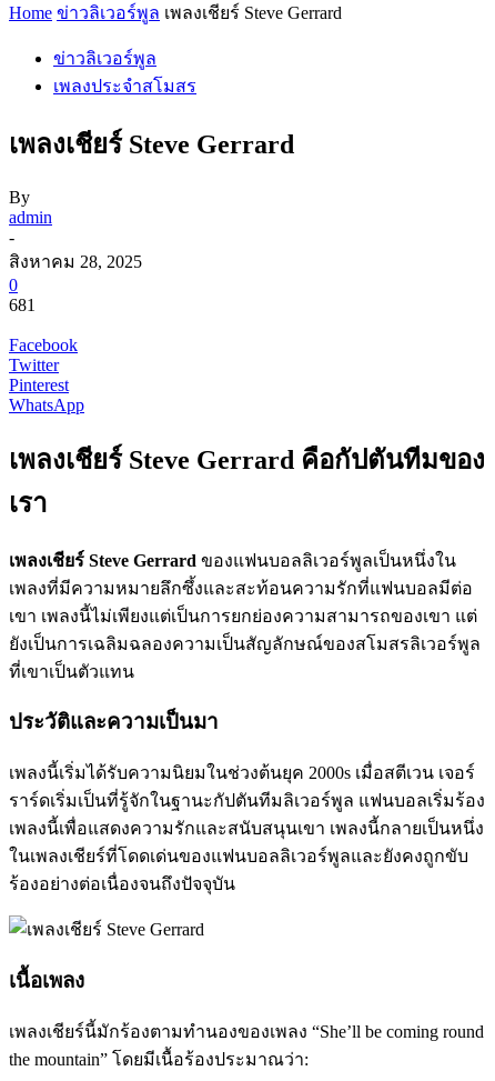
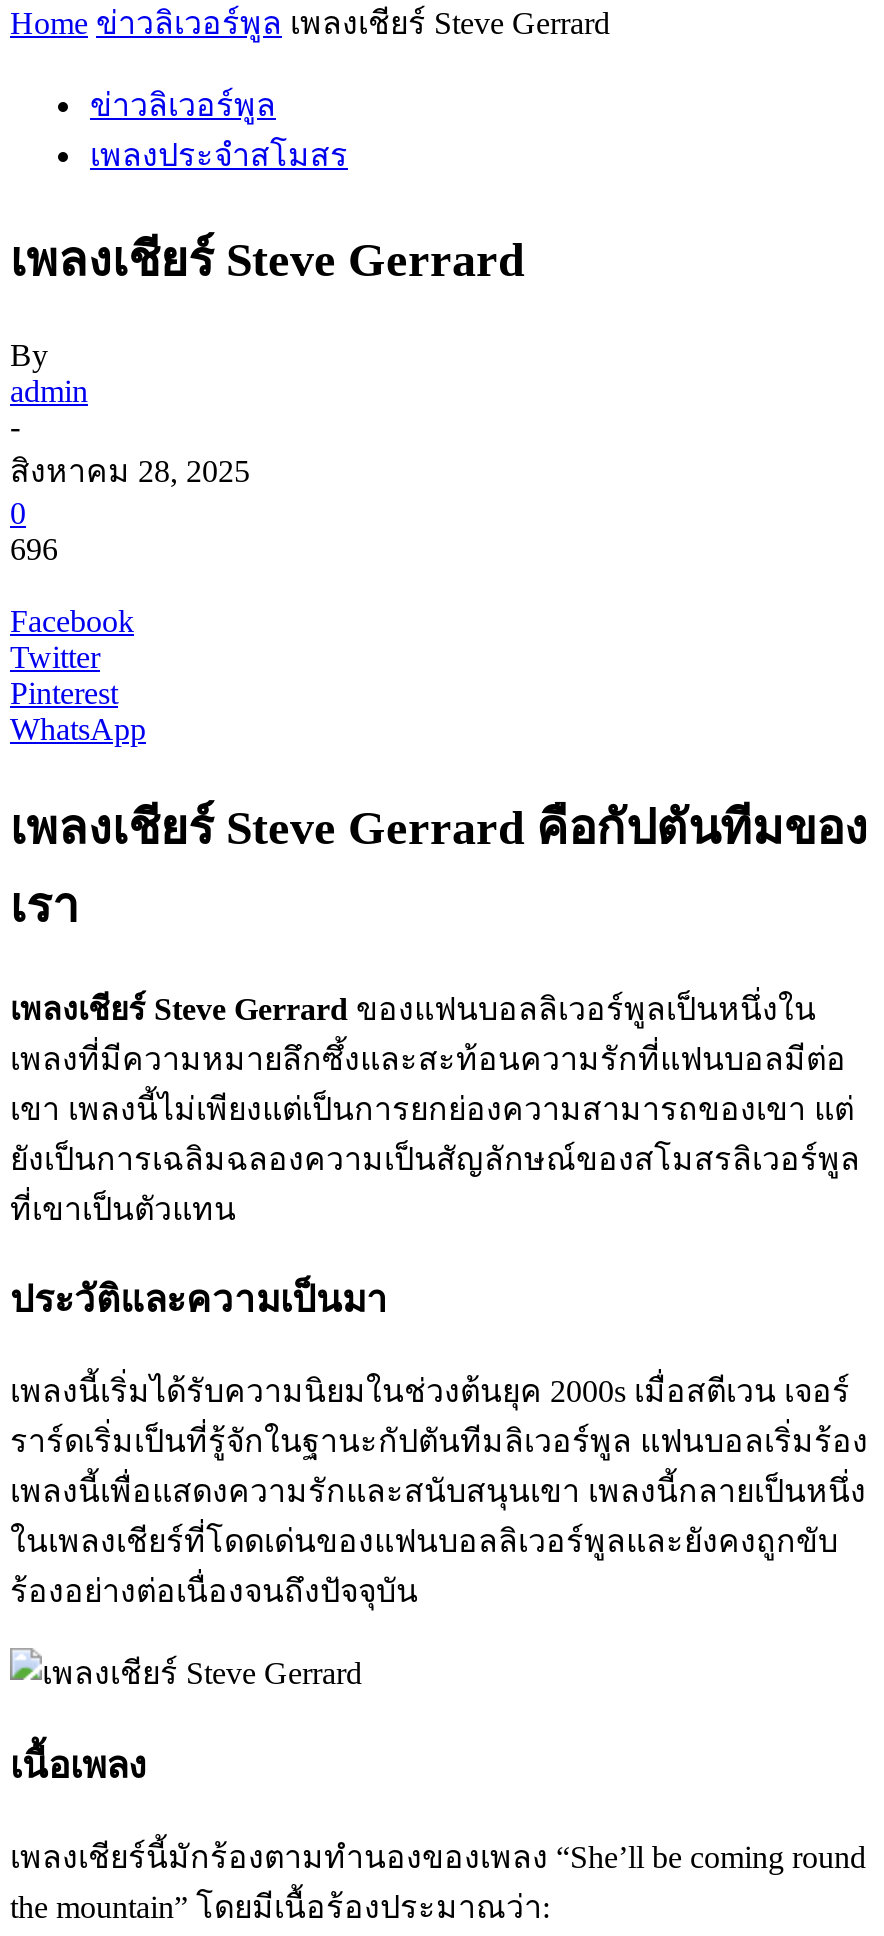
[9,295,36,314] 681 -> [10,532,58,566] 696

